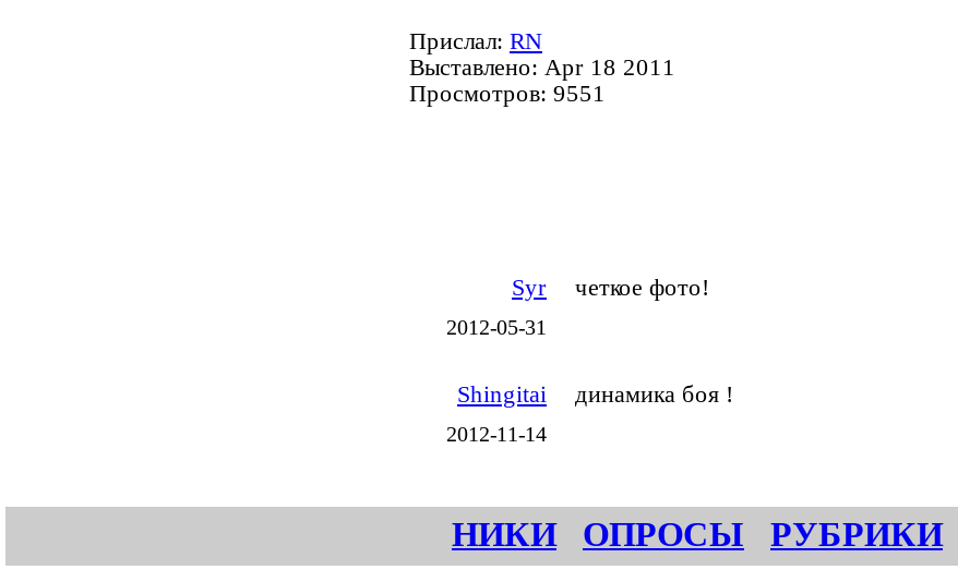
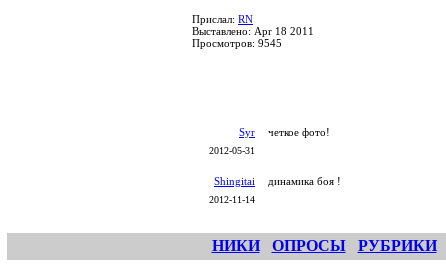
[409,80,606,106] Просмотров: 9551 -> [192,37,282,49] Просмотров: 9545

